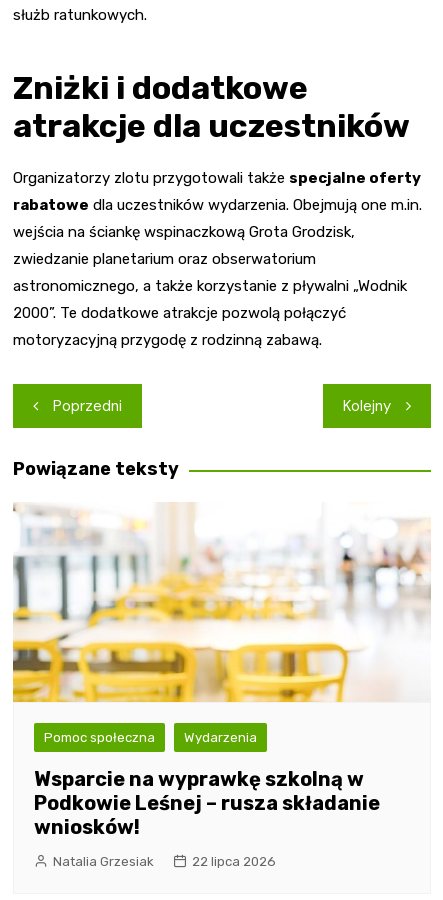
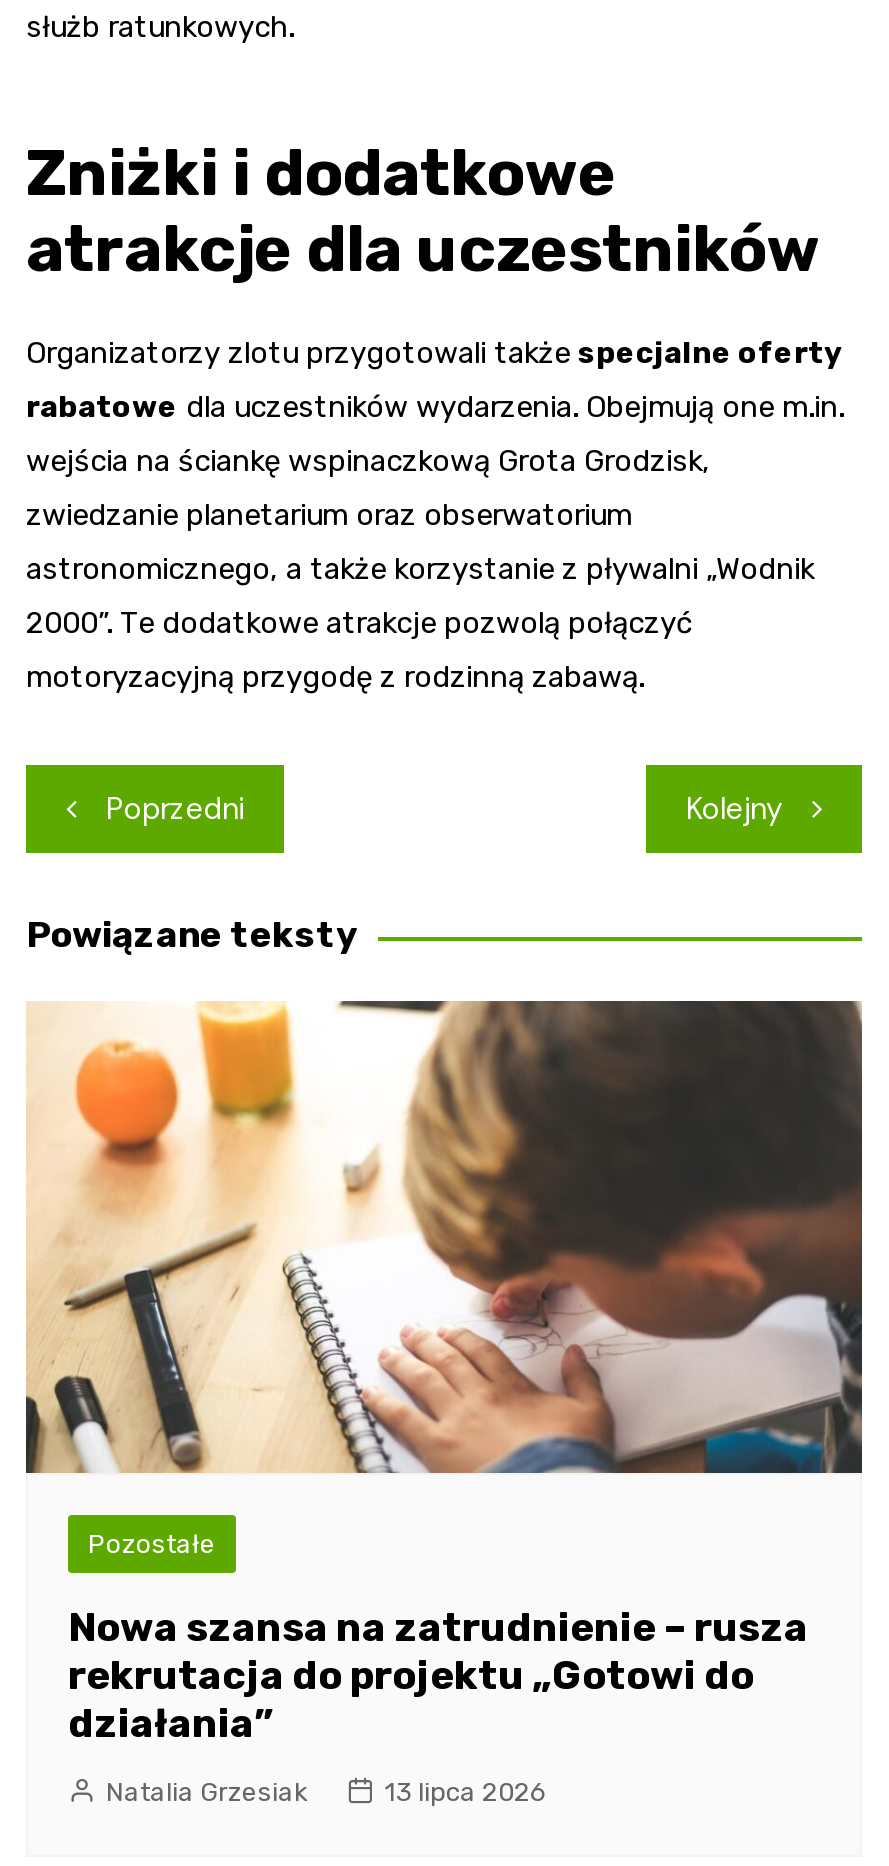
[13,502,431,745] [image] | Pomoc społeczna | Wydarzenia -> [24,999,864,1558] [image] | Pozostałe
[34,767,380,839] Wsparcie na wyprawkę szkolną w | Podkowie Leśnej – rusza składanie | wniosków! -> [68,1602,808,1746] Nowa szansa na zatrudnienie – rusza | rekrutacja do projektu „Gotowi do | działania”
[192,854,276,869] 22 lipca 2026 -> [384,1776,548,1806] 13 lipca 2026

